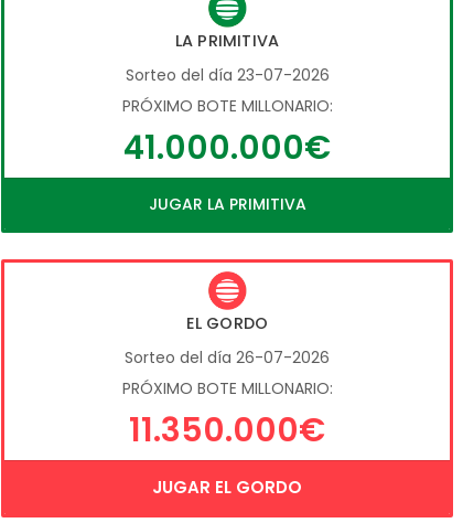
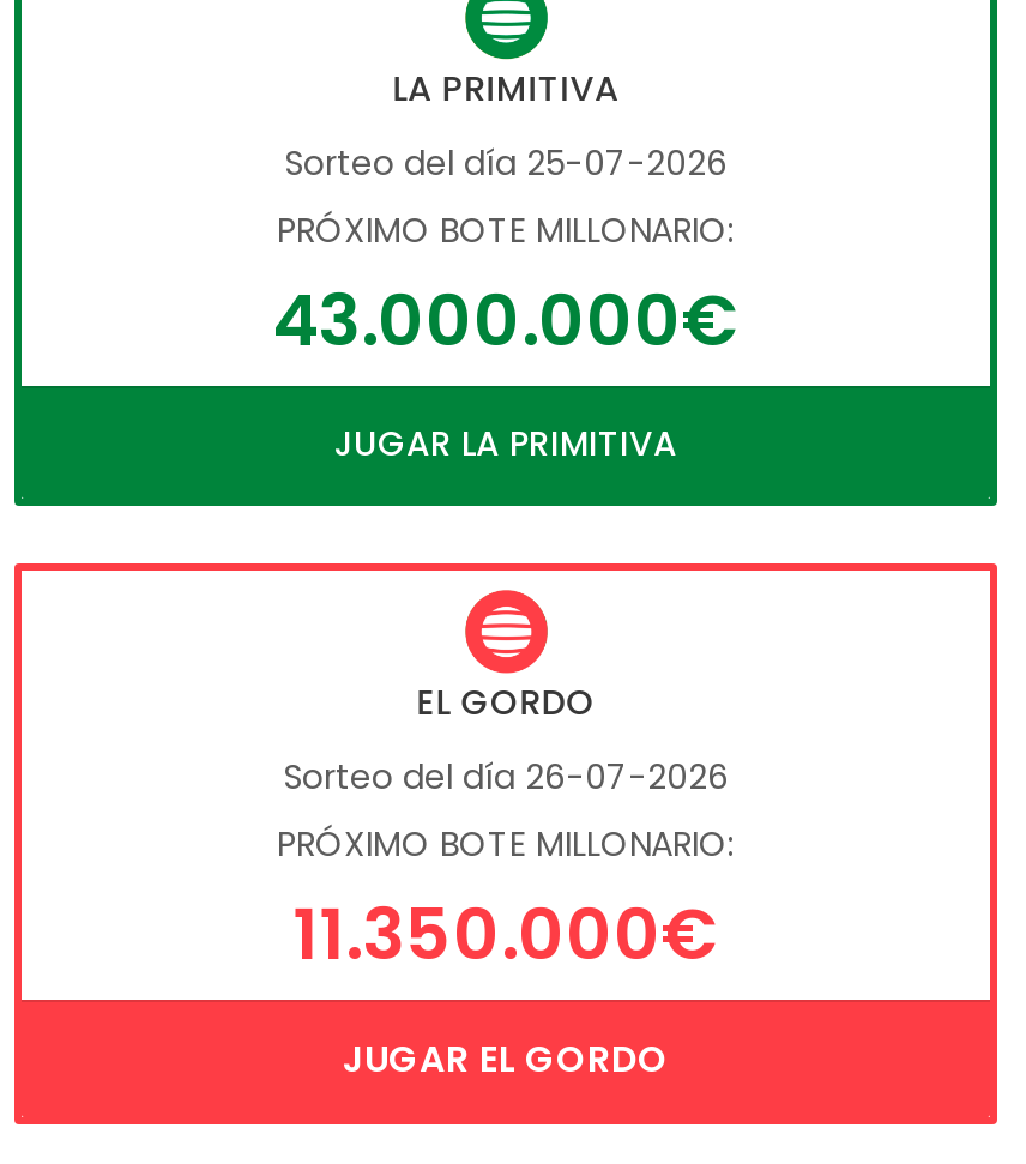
[125,64,329,86] Sorteo del día 23-07-2026 -> [284,139,728,187] Sorteo del día 25-07-2026
[123,125,331,170] 41.000.000€ -> [272,271,740,369] 43.000.000€

